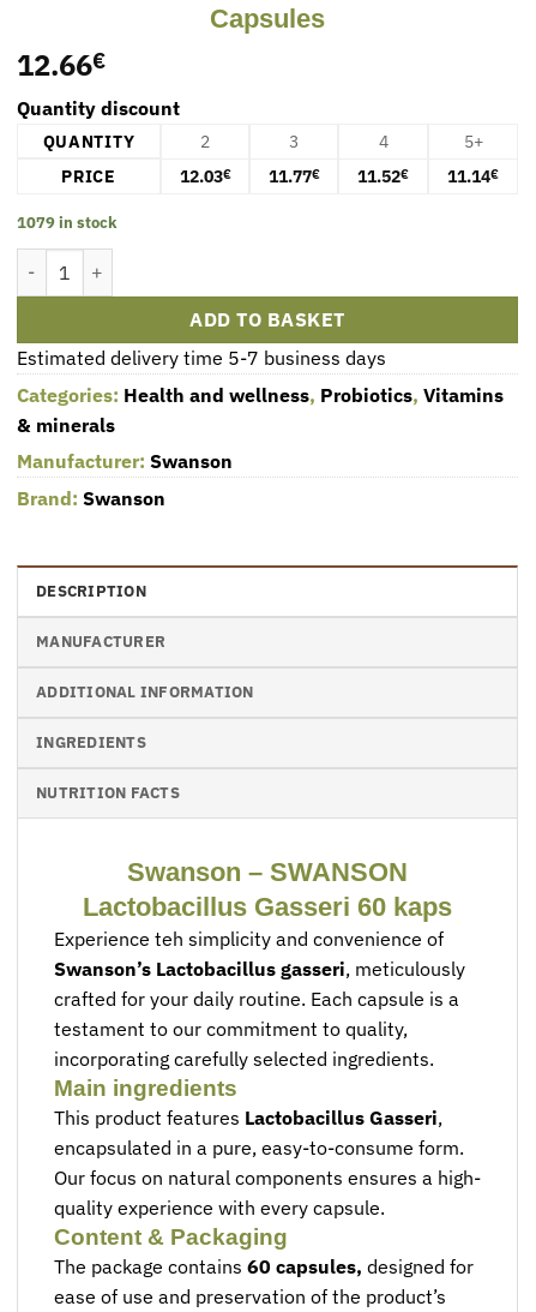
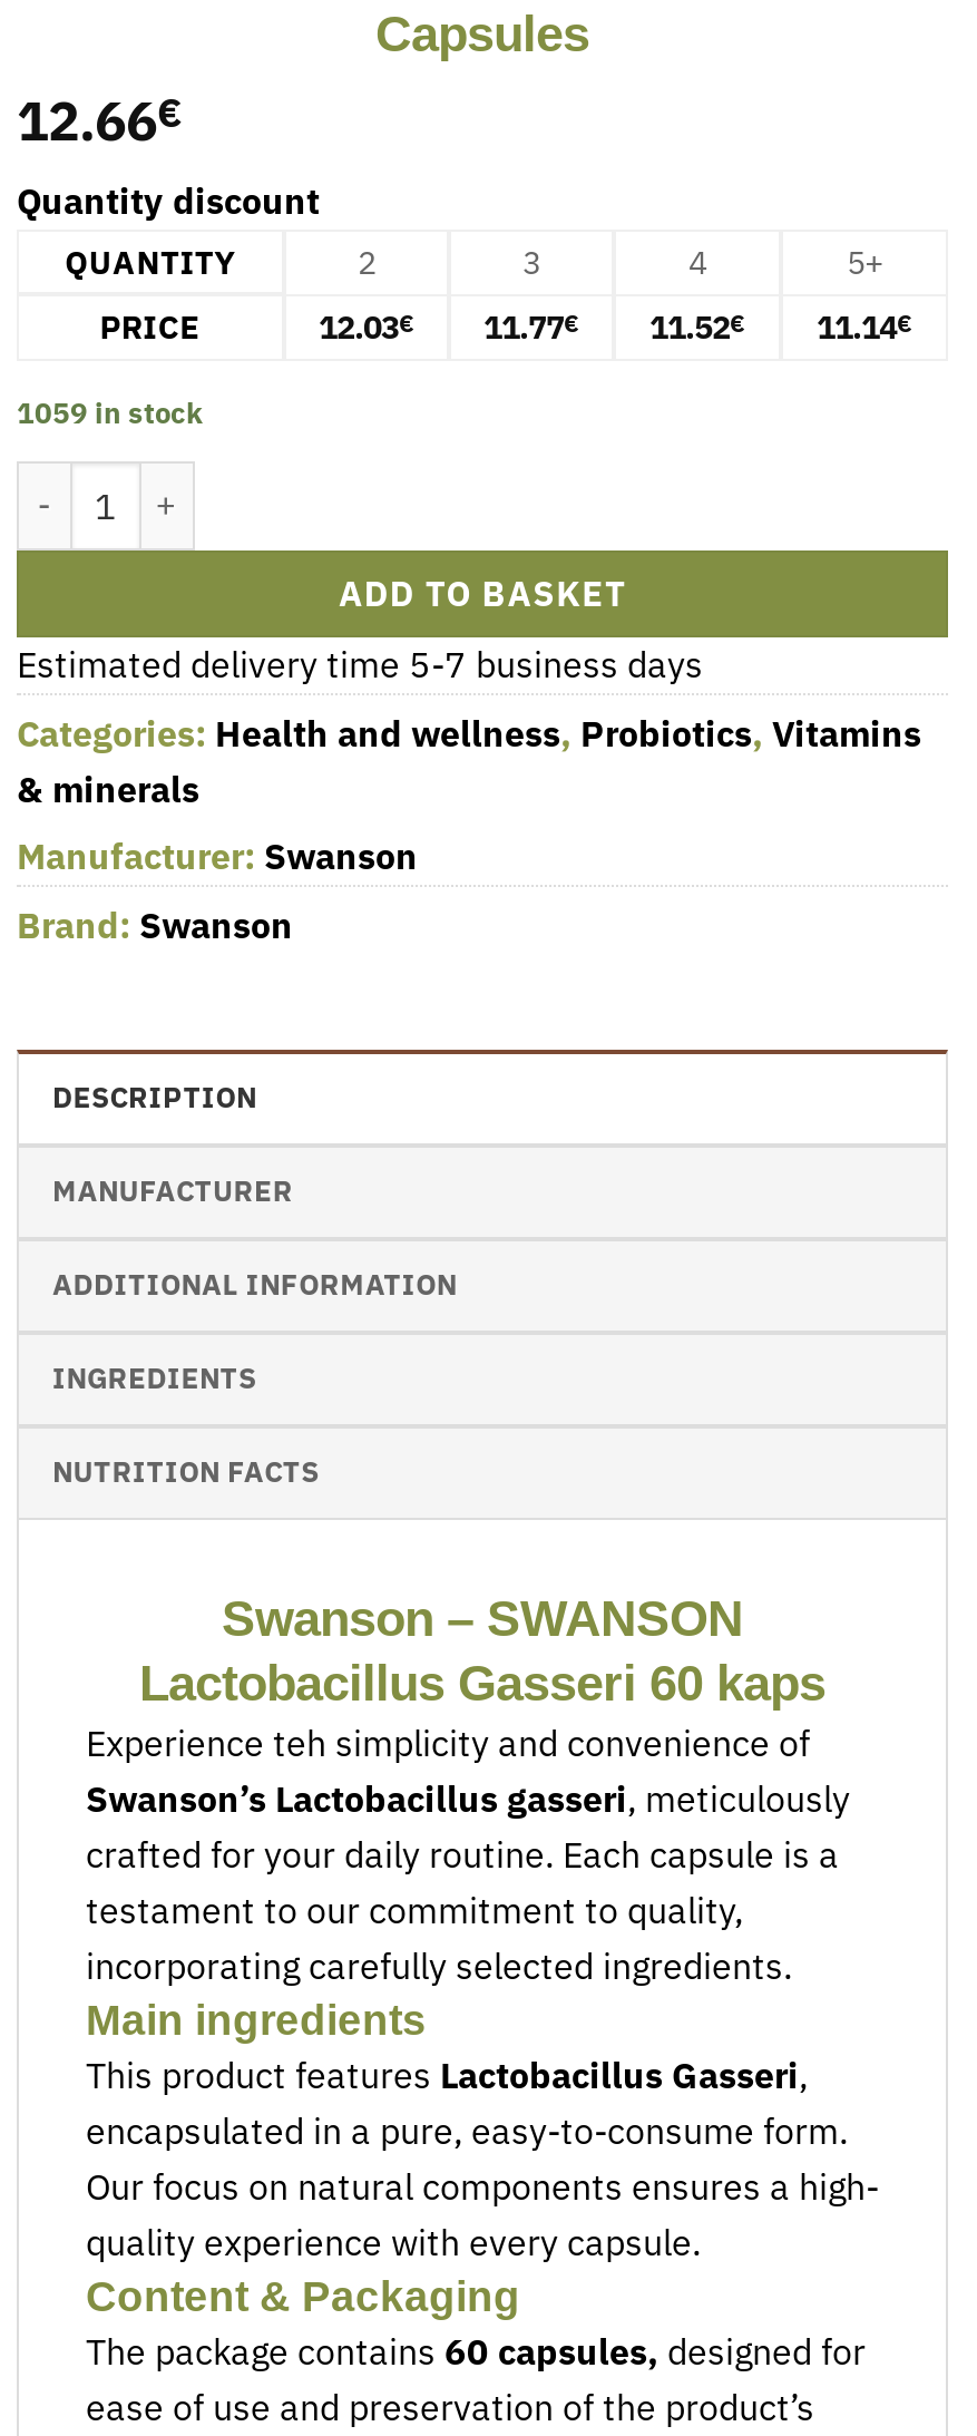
[17,213,118,233] 1079 in stock -> [17,395,204,433] 1059 in stock

